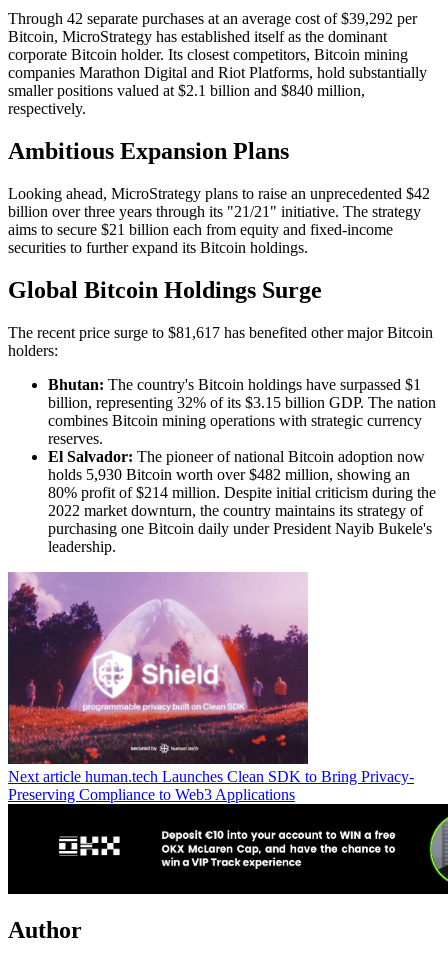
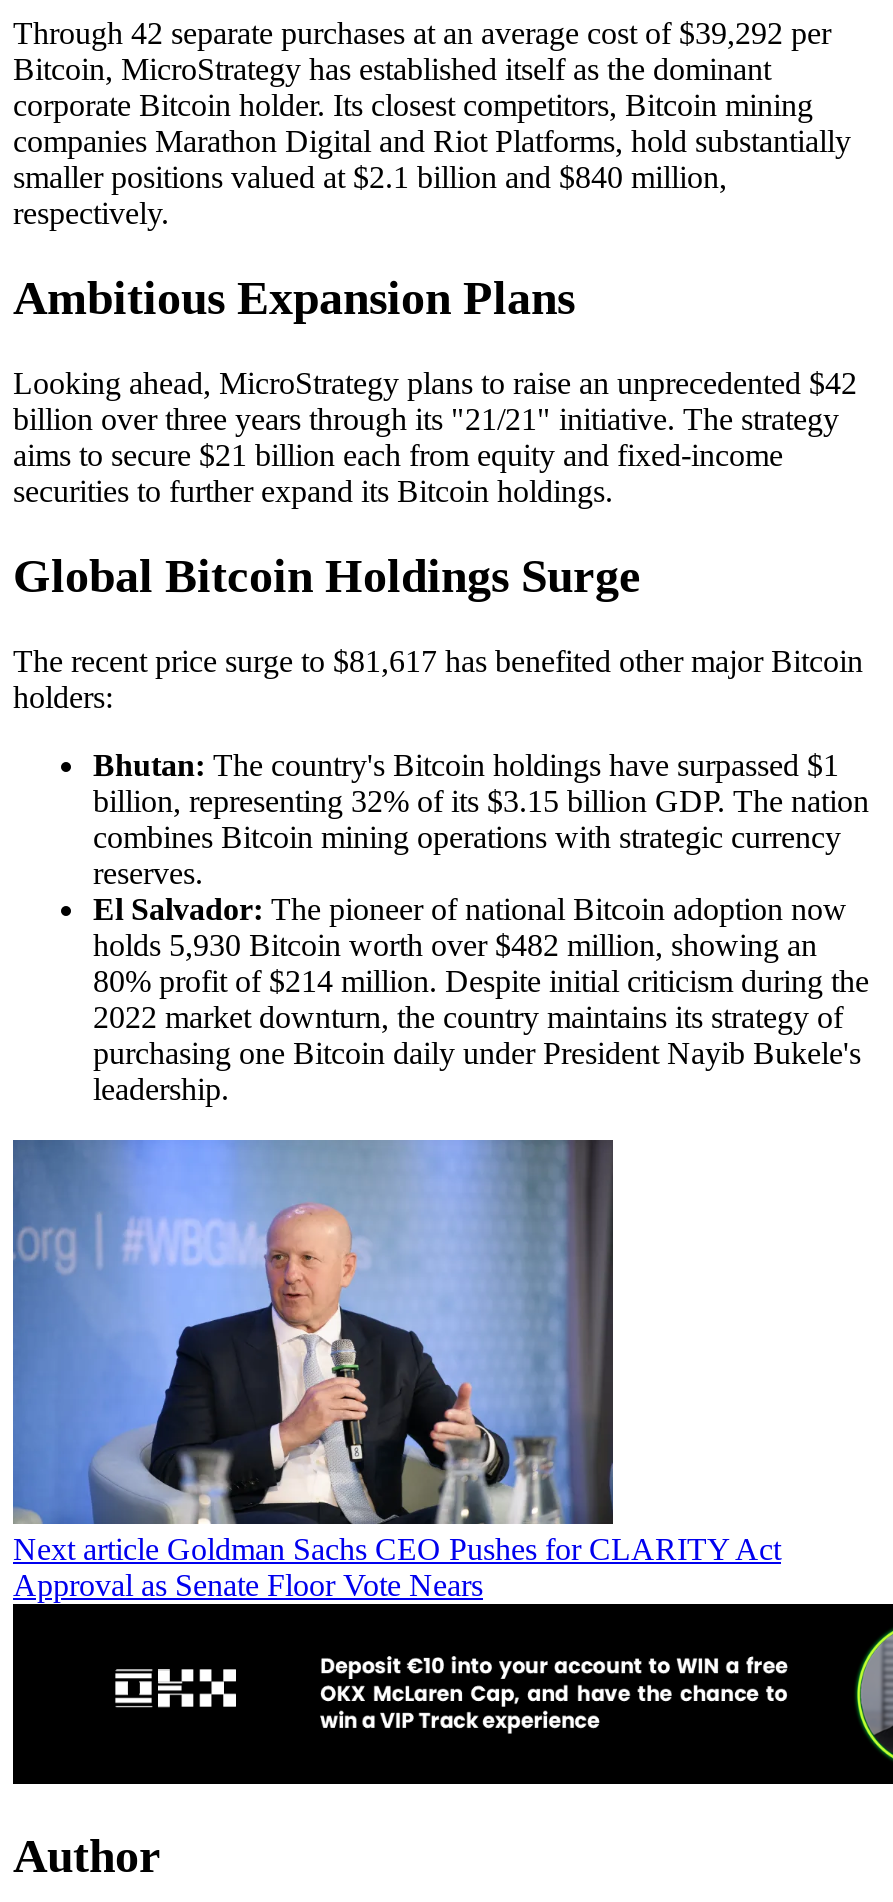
[7,572,414,802] [image] | Next article human.tech Launches Clean SDK to Bring Privacy- | Preserving Compliance to Web3 Applications -> [11,1138,781,1601] [image] | Next article Goldman Sachs CEO Pushes for CLARITY Act | Approval as Senate Floor Vote Nears

